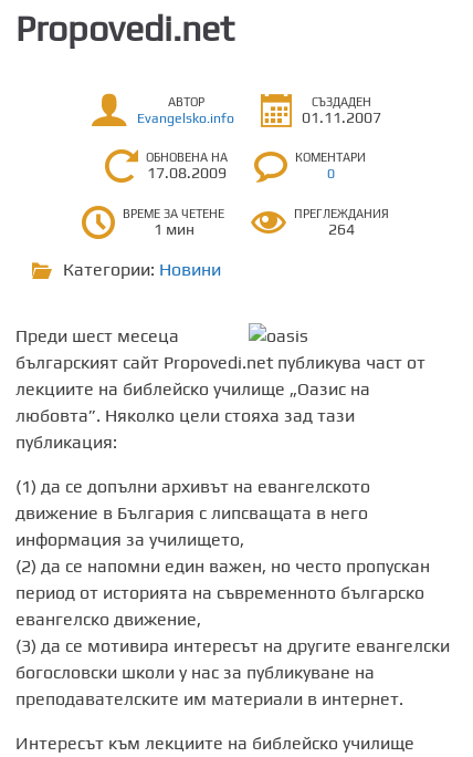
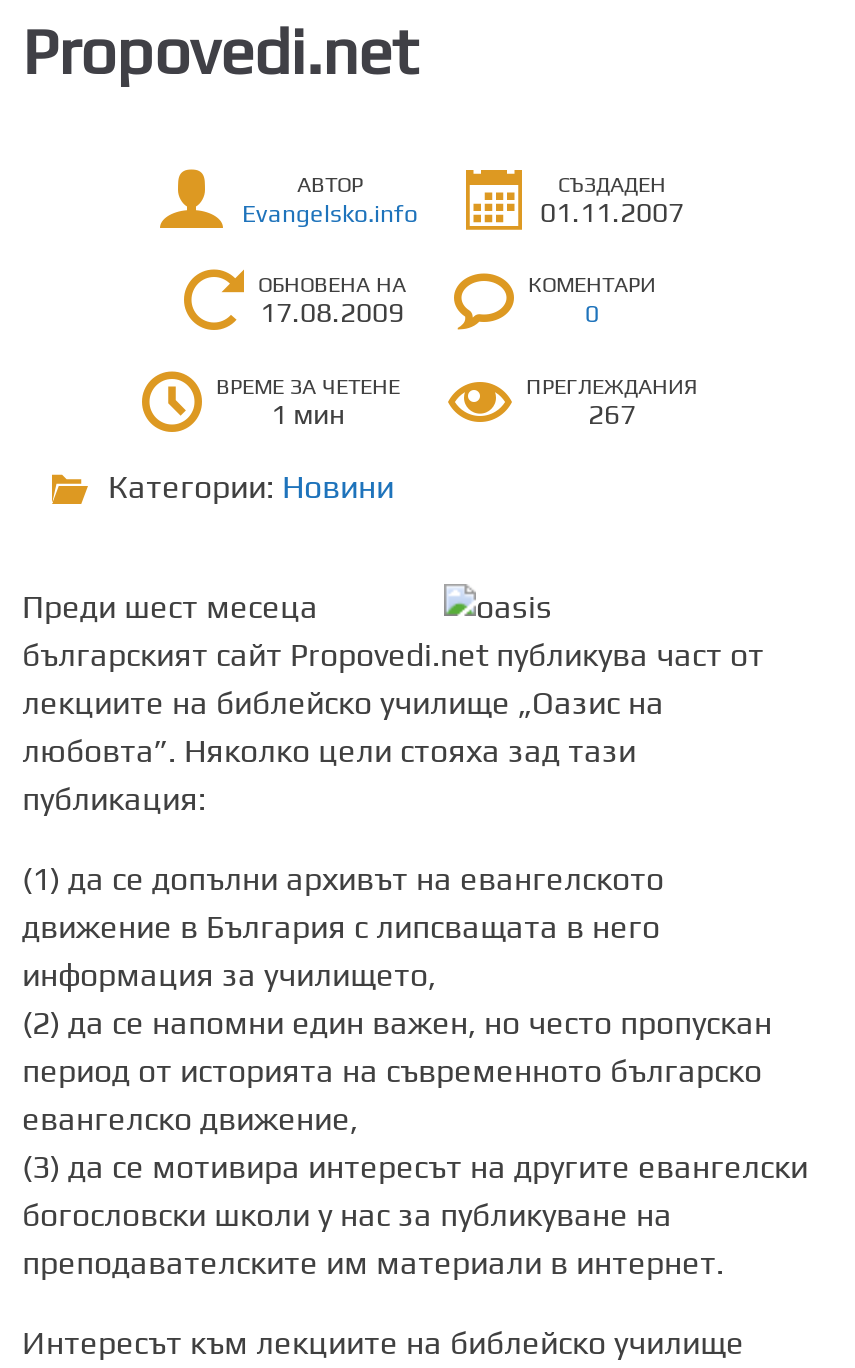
[328,220,355,238] 264 -> [588,398,636,430] 267

